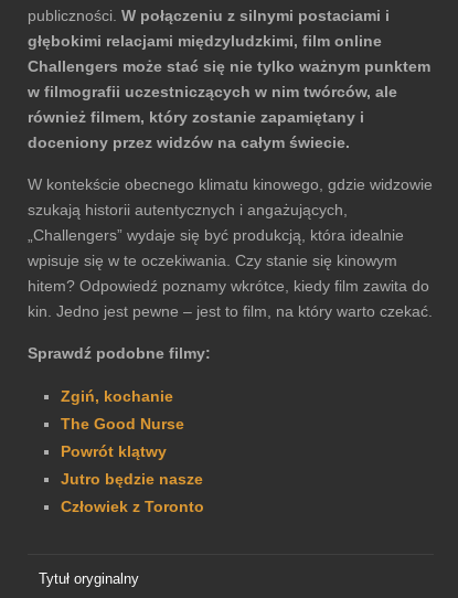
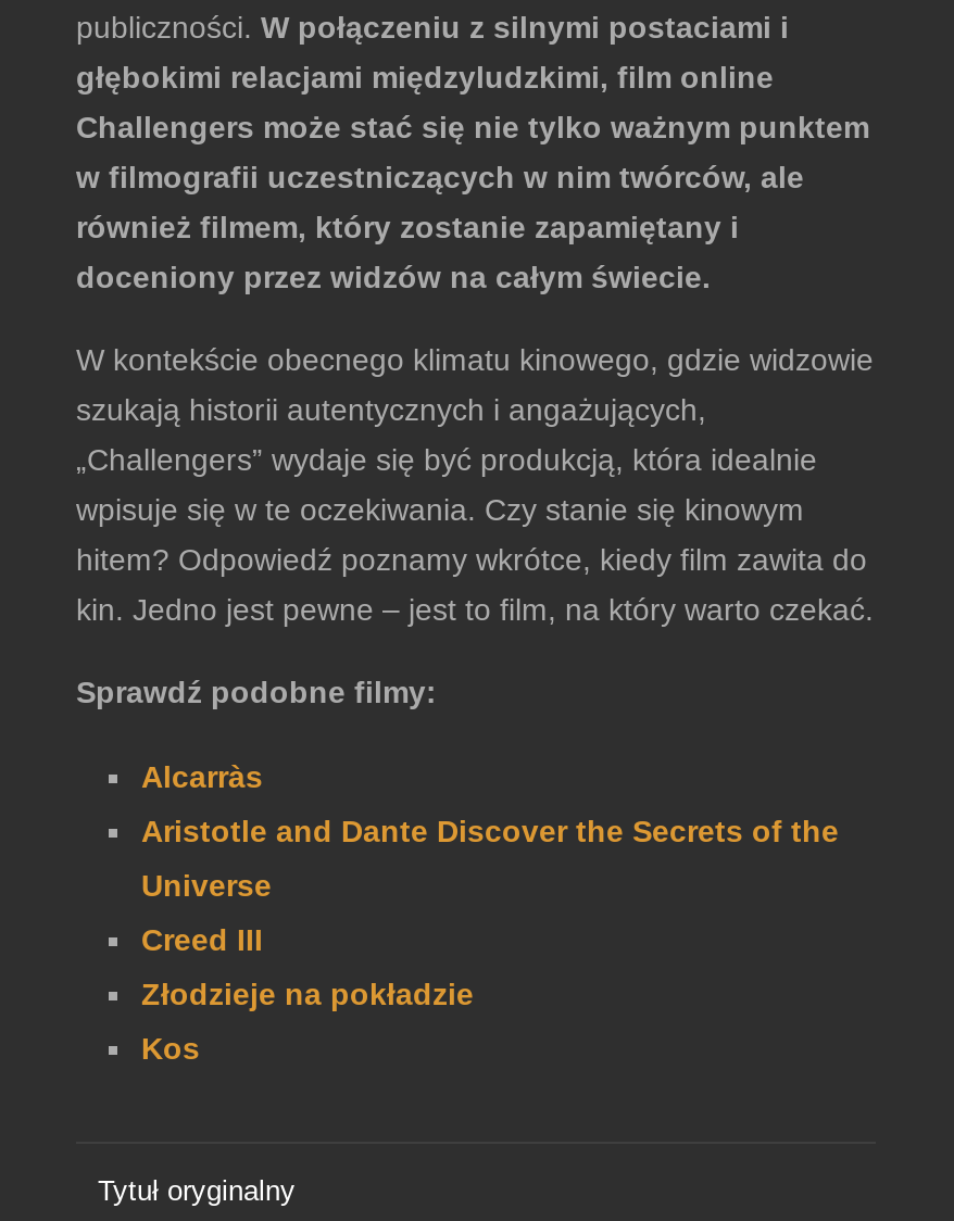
[61,387,204,515] Zgiń, kochanie | The Good Nurse | Powrót klątwy | Jutro będzie nasze | Człowiek z Toronto -> [141,759,839,1065] Alcarràs | Aristotle and Dante Discover the Secrets of the | Universe | Creed III | Złodzieje na pokładzie | Kos

